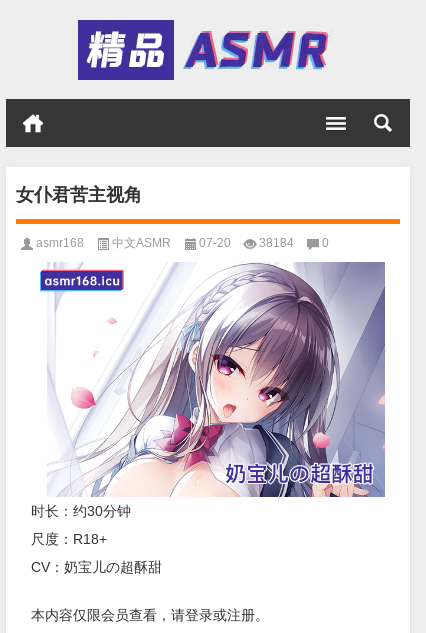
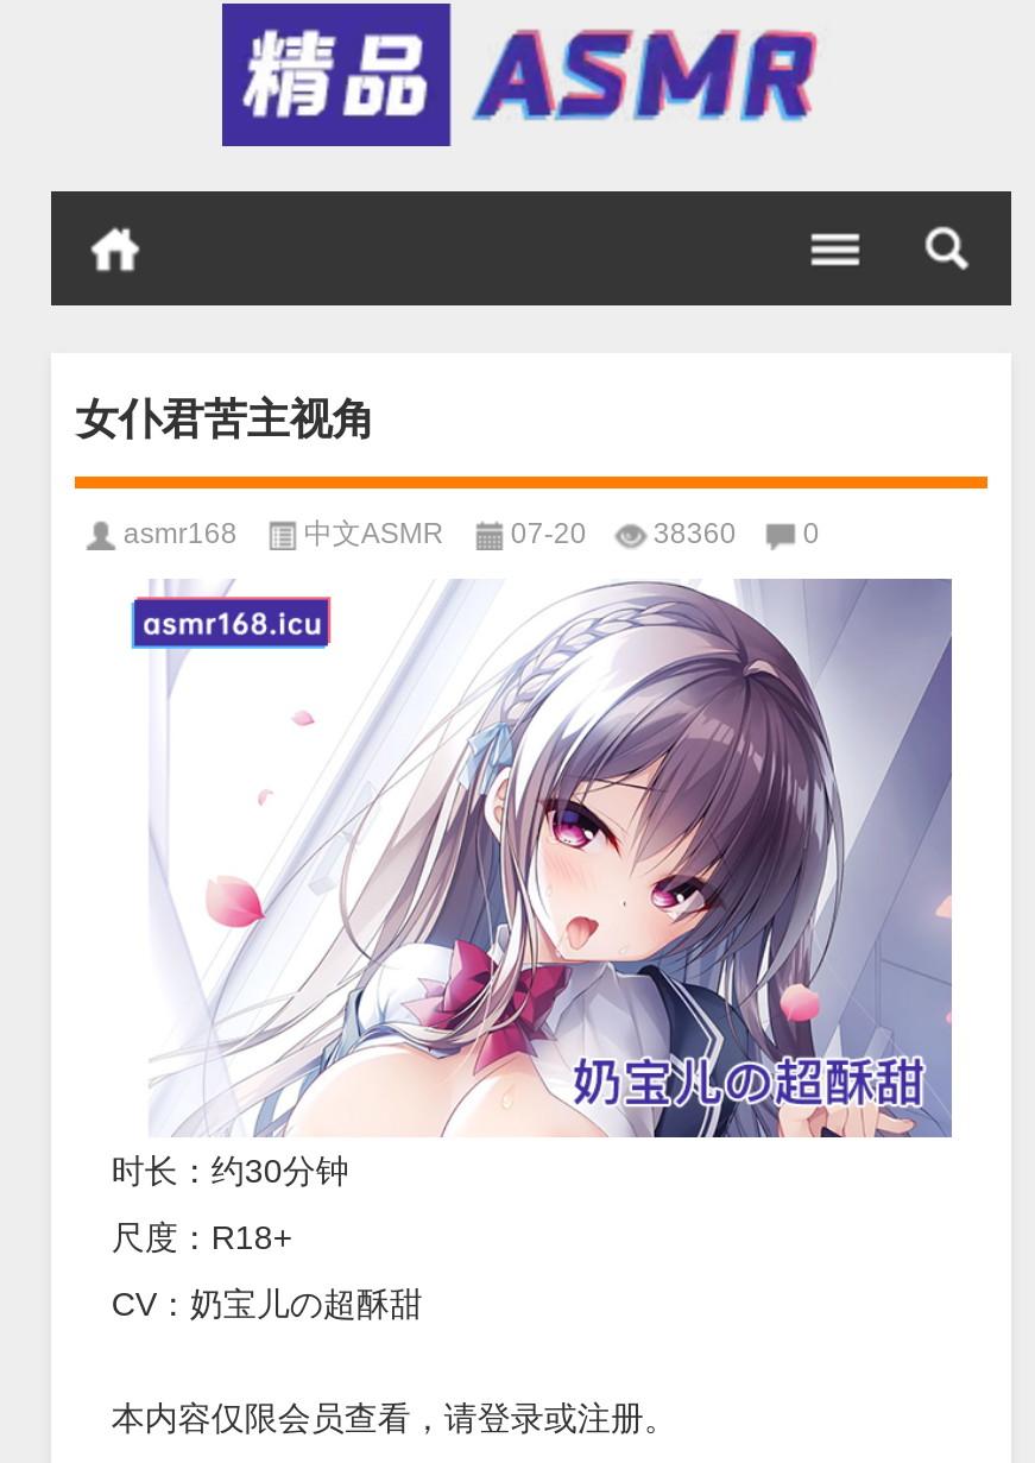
[36,235,329,249] asmr168 中文ASMR 07-20 38184 0 -> [123,516,820,549] asmr168 中文ASMR 07-20 38360 0

